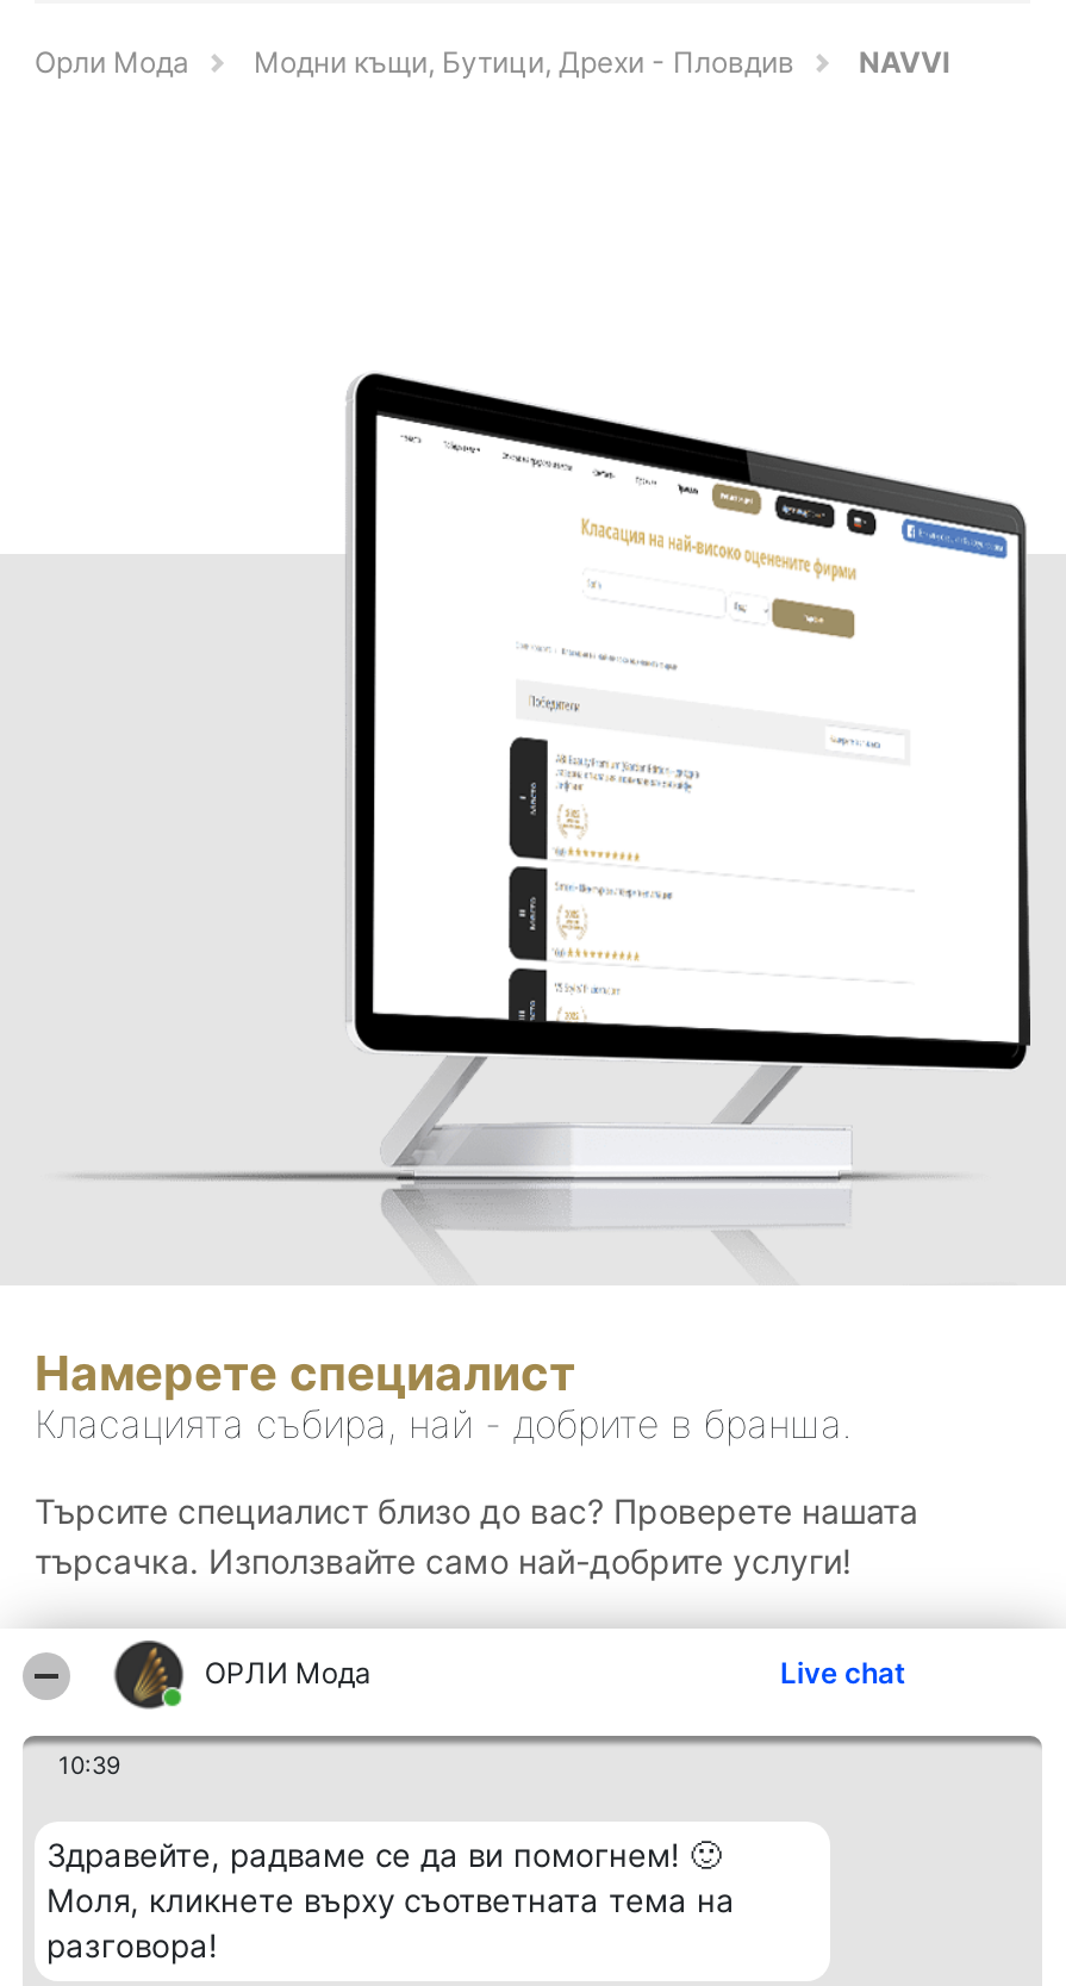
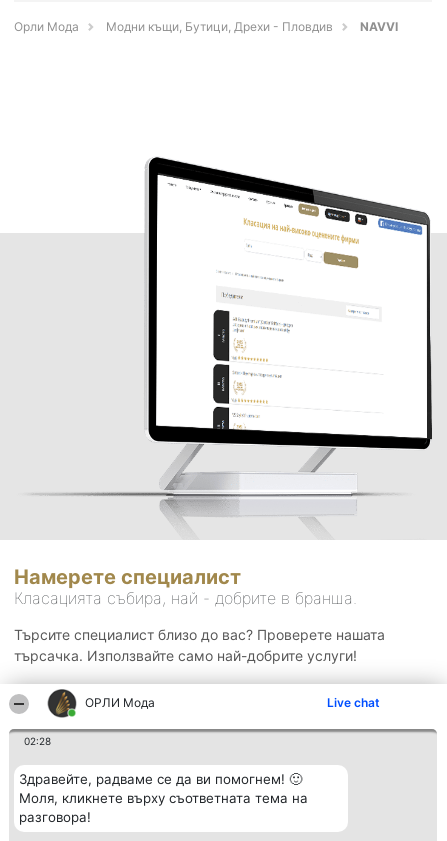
[58,1750,120,1779] 10:39 -> [24,735,51,747] 02:28

